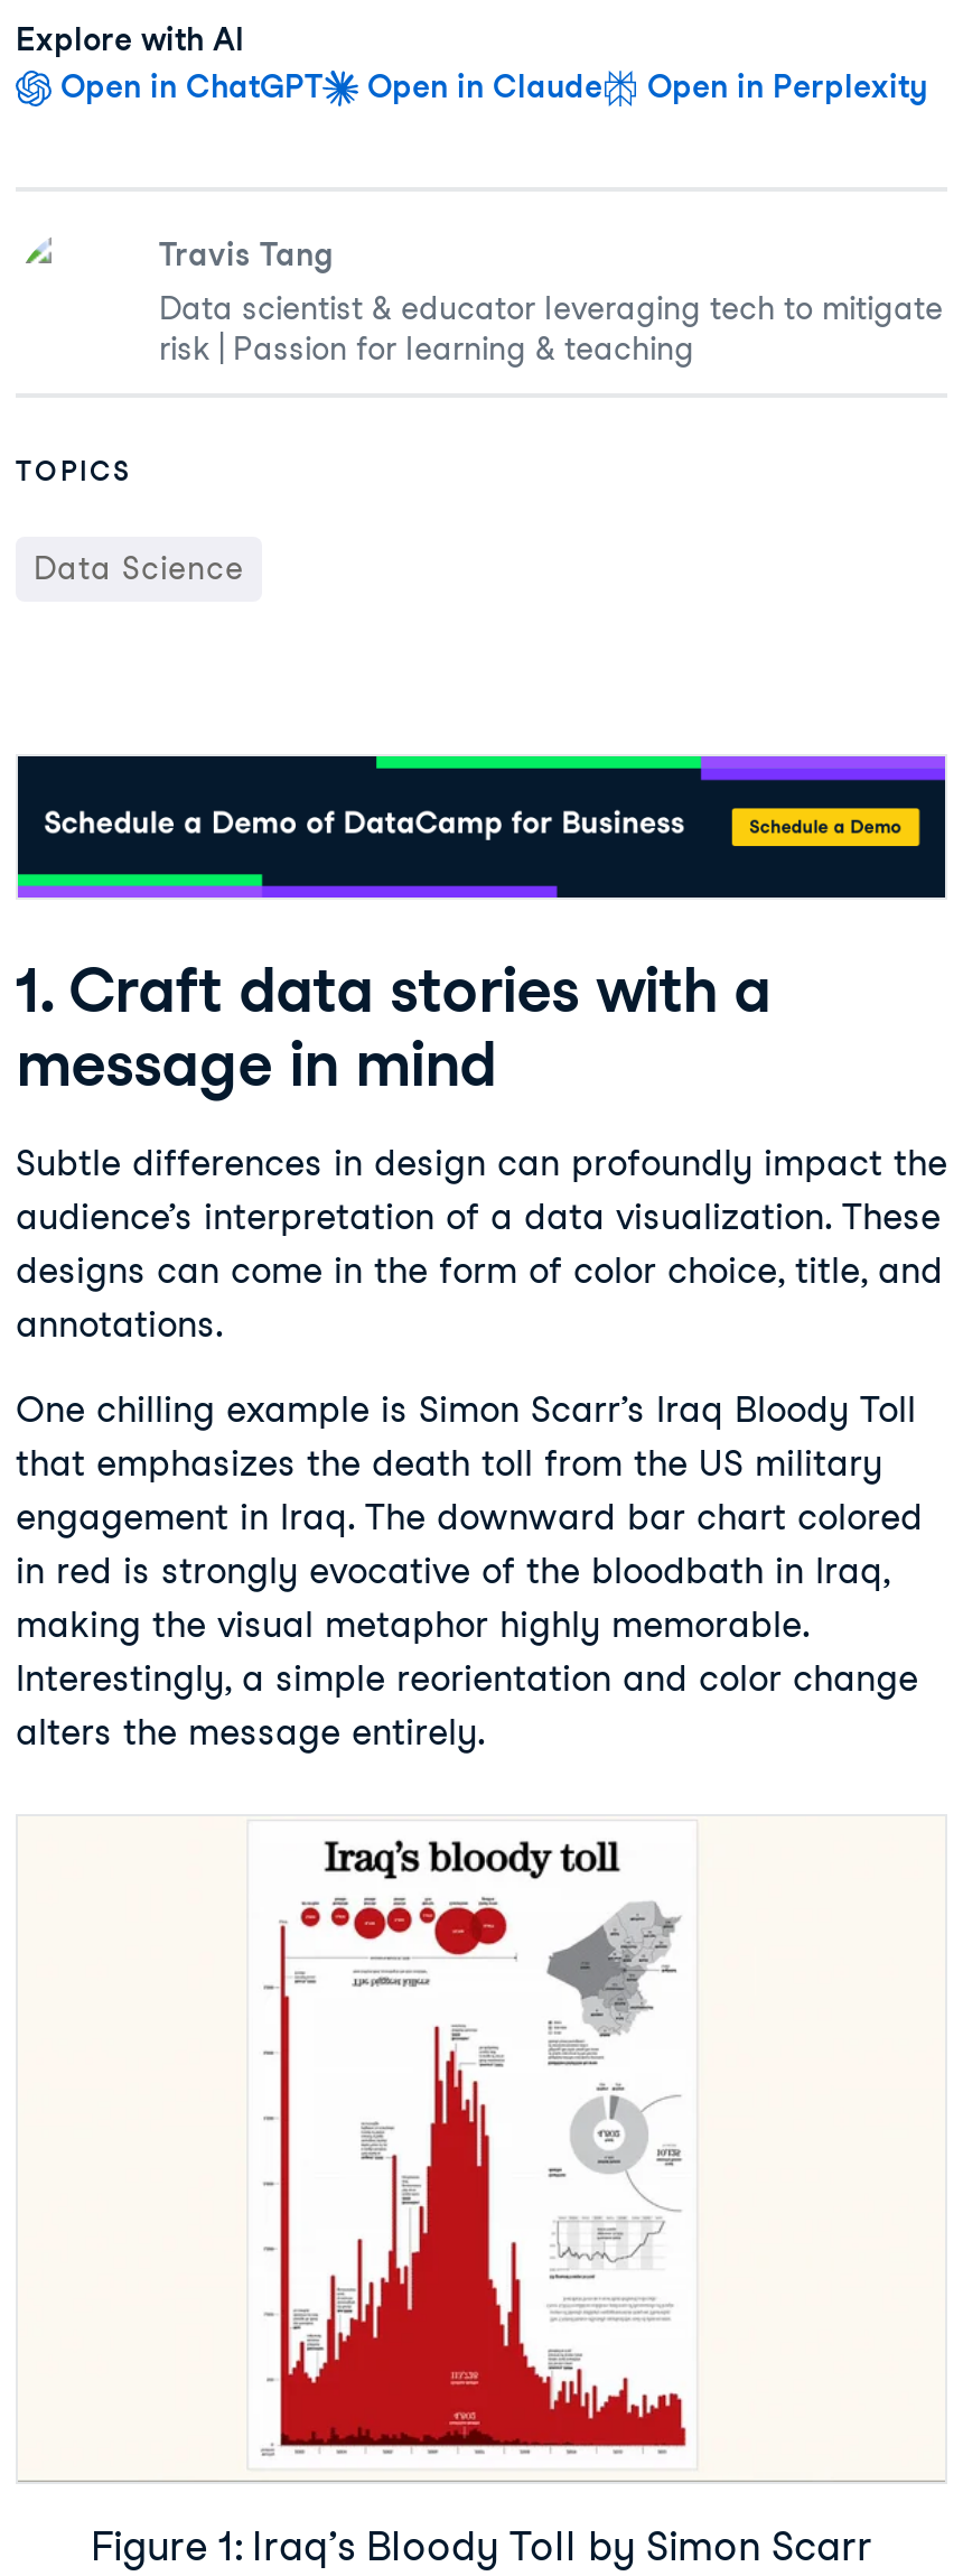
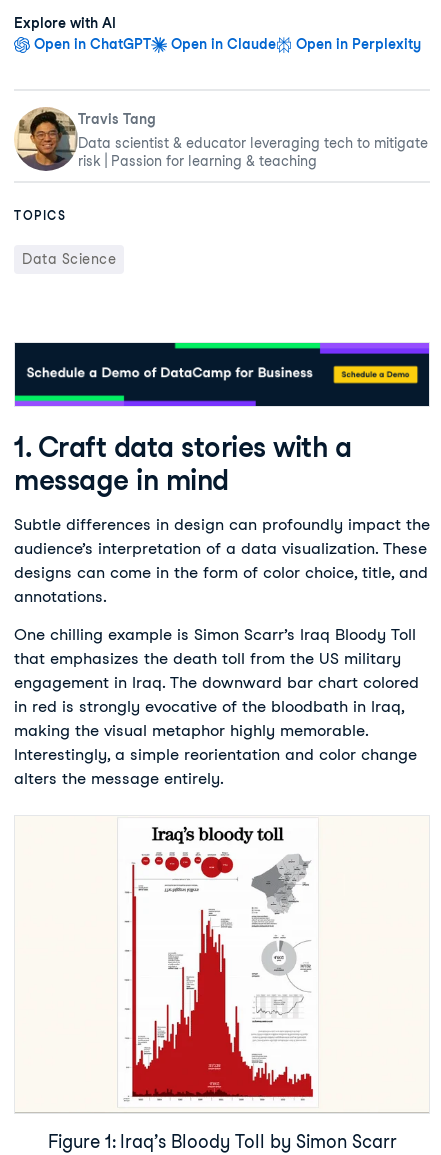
none -> [14,106,78,172] [image]

